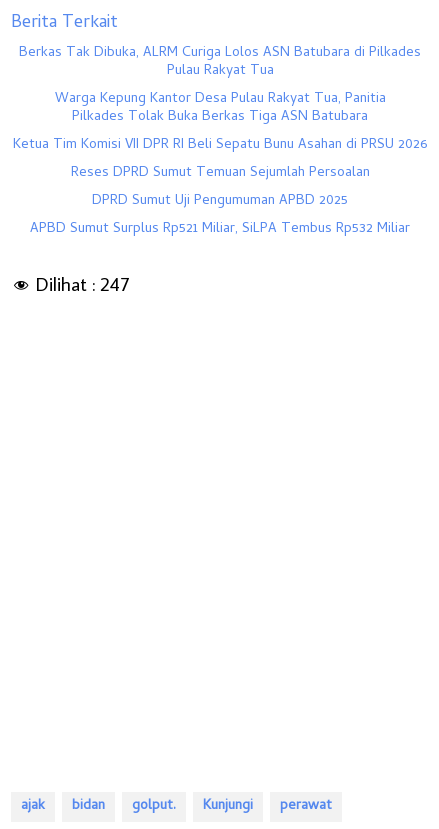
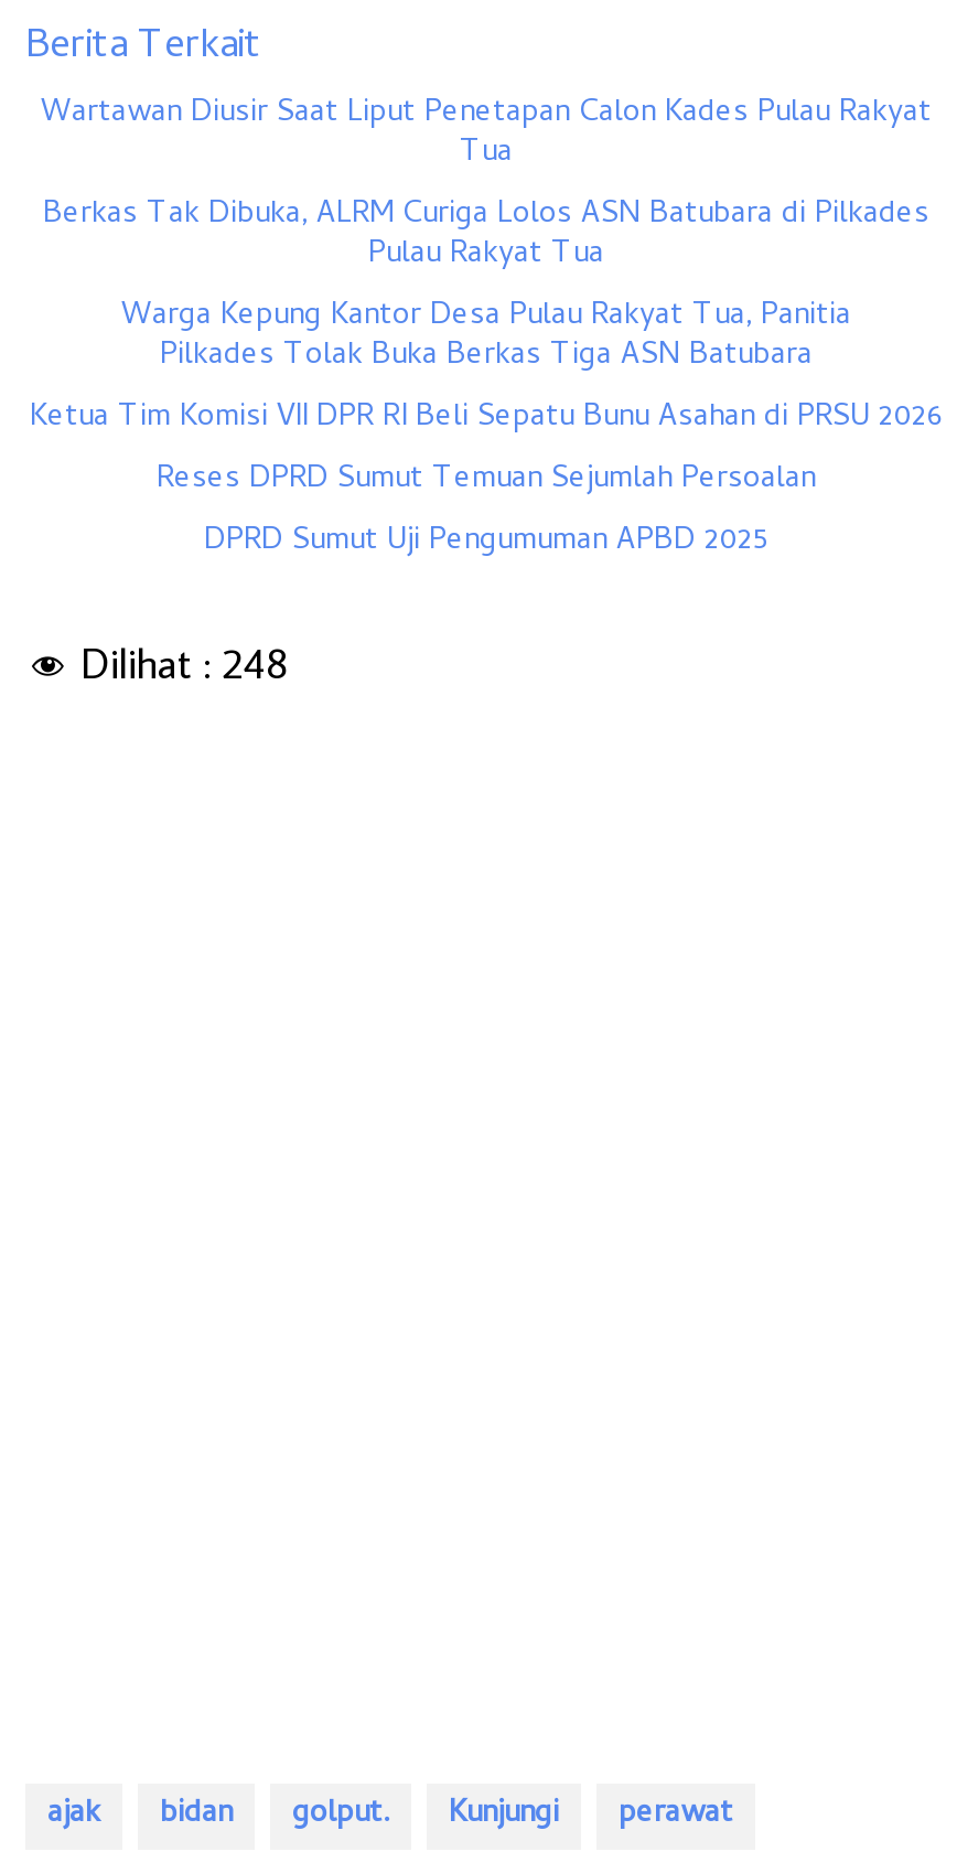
moved [13,42,427,213] -> [30,191,943,569]: Berkas Tak Dibuka, ALRM Curiga Lolos ASN Batubara di Pilkades | Pulau Rakyat Tua | Warga Kepung Kantor Desa Pulau Rakyat Tua, Panitia | Pilkades Tolak Buka Berkas Tiga ASN Batubara | Ketua Tim Komisi VII DPR RI Beli Sepatu Bunu Asahan di PRSU 2026 | Reses DPRD Sumut Temuan Sejumlah Persoalan | DPRD Sumut Uji Pengumuman APBD 2025
none -> [41,90,932,180] Wartawan Diusir Saat Liput Penetapan Calon Kades Pulau Rakyat | Tua
[30,218,410,296] APBD Sumut Surplus Rp521 Miliar, SiLPA Tembus Rp532 Miliar | Dilihat : 247 -> [80,635,288,690] Dilihat : 248

